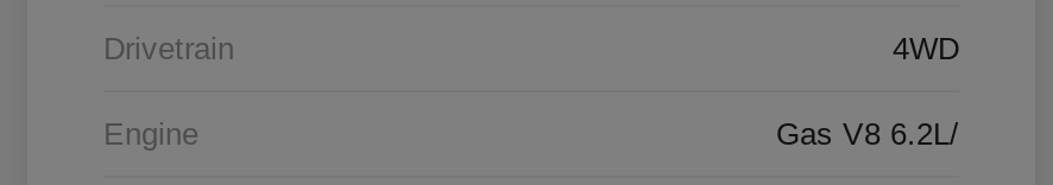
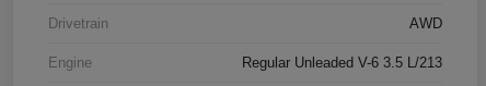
[893,30,959,65] 4WD -> [409,15,442,31] AWD
[776,115,959,151] Gas V8 6.2L/ -> [242,54,442,70] Regular Unleaded V-6 3.5 L/213

